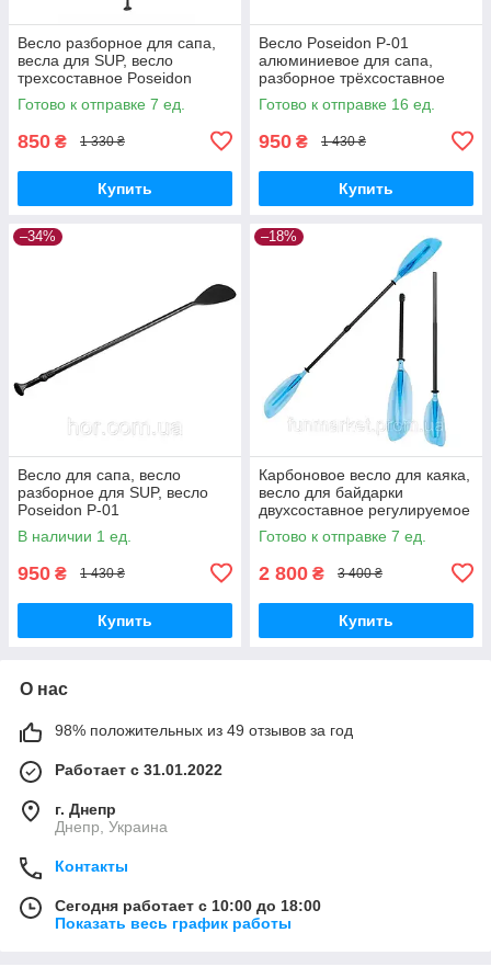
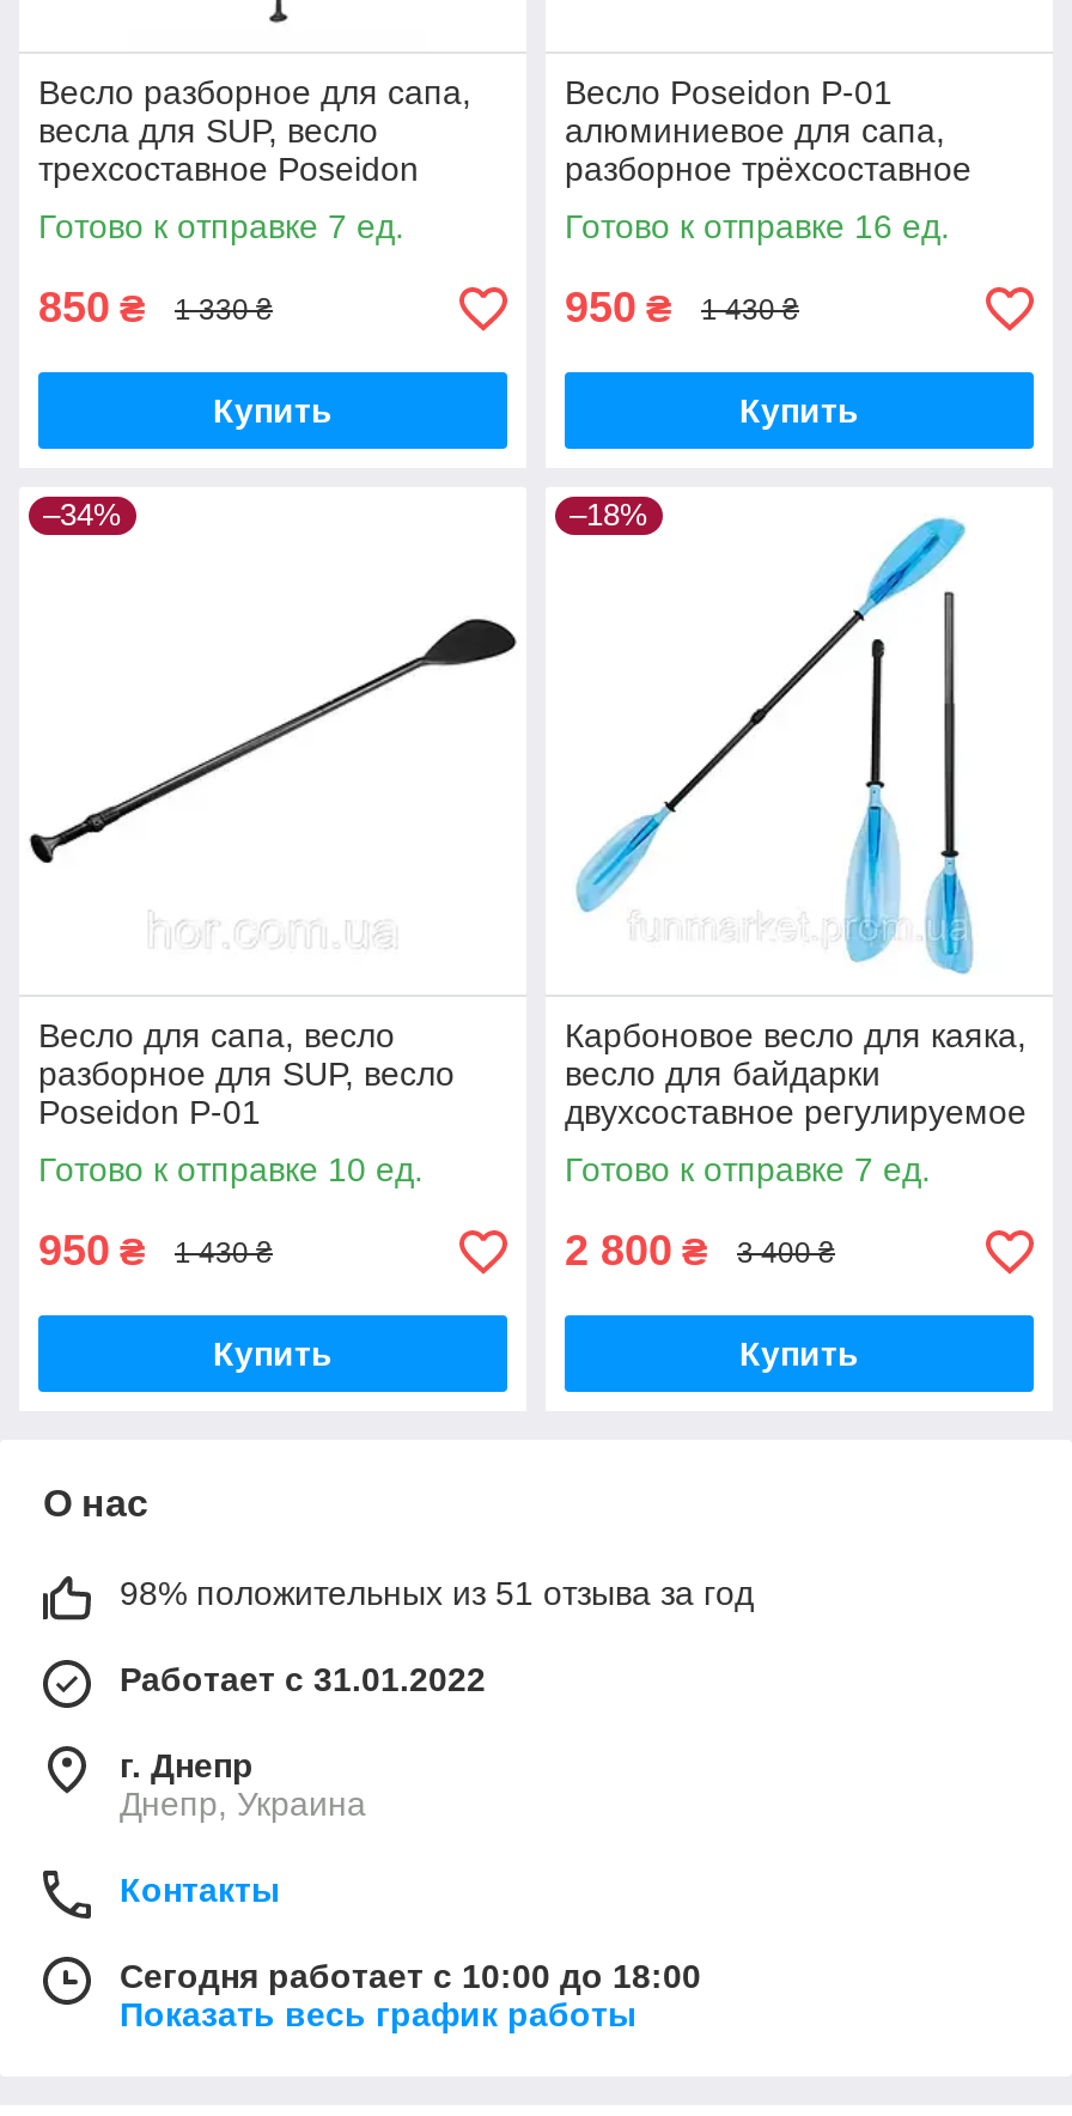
[18,527,132,545] В наличии 1 ед. -> [38,1151,424,1189] Готово к отправке 10 ед.
[55,721,353,739] 98% положительных из 49 отзывов за год -> [120,1575,754,1613] 98% положительных из 51 отзыва за год

